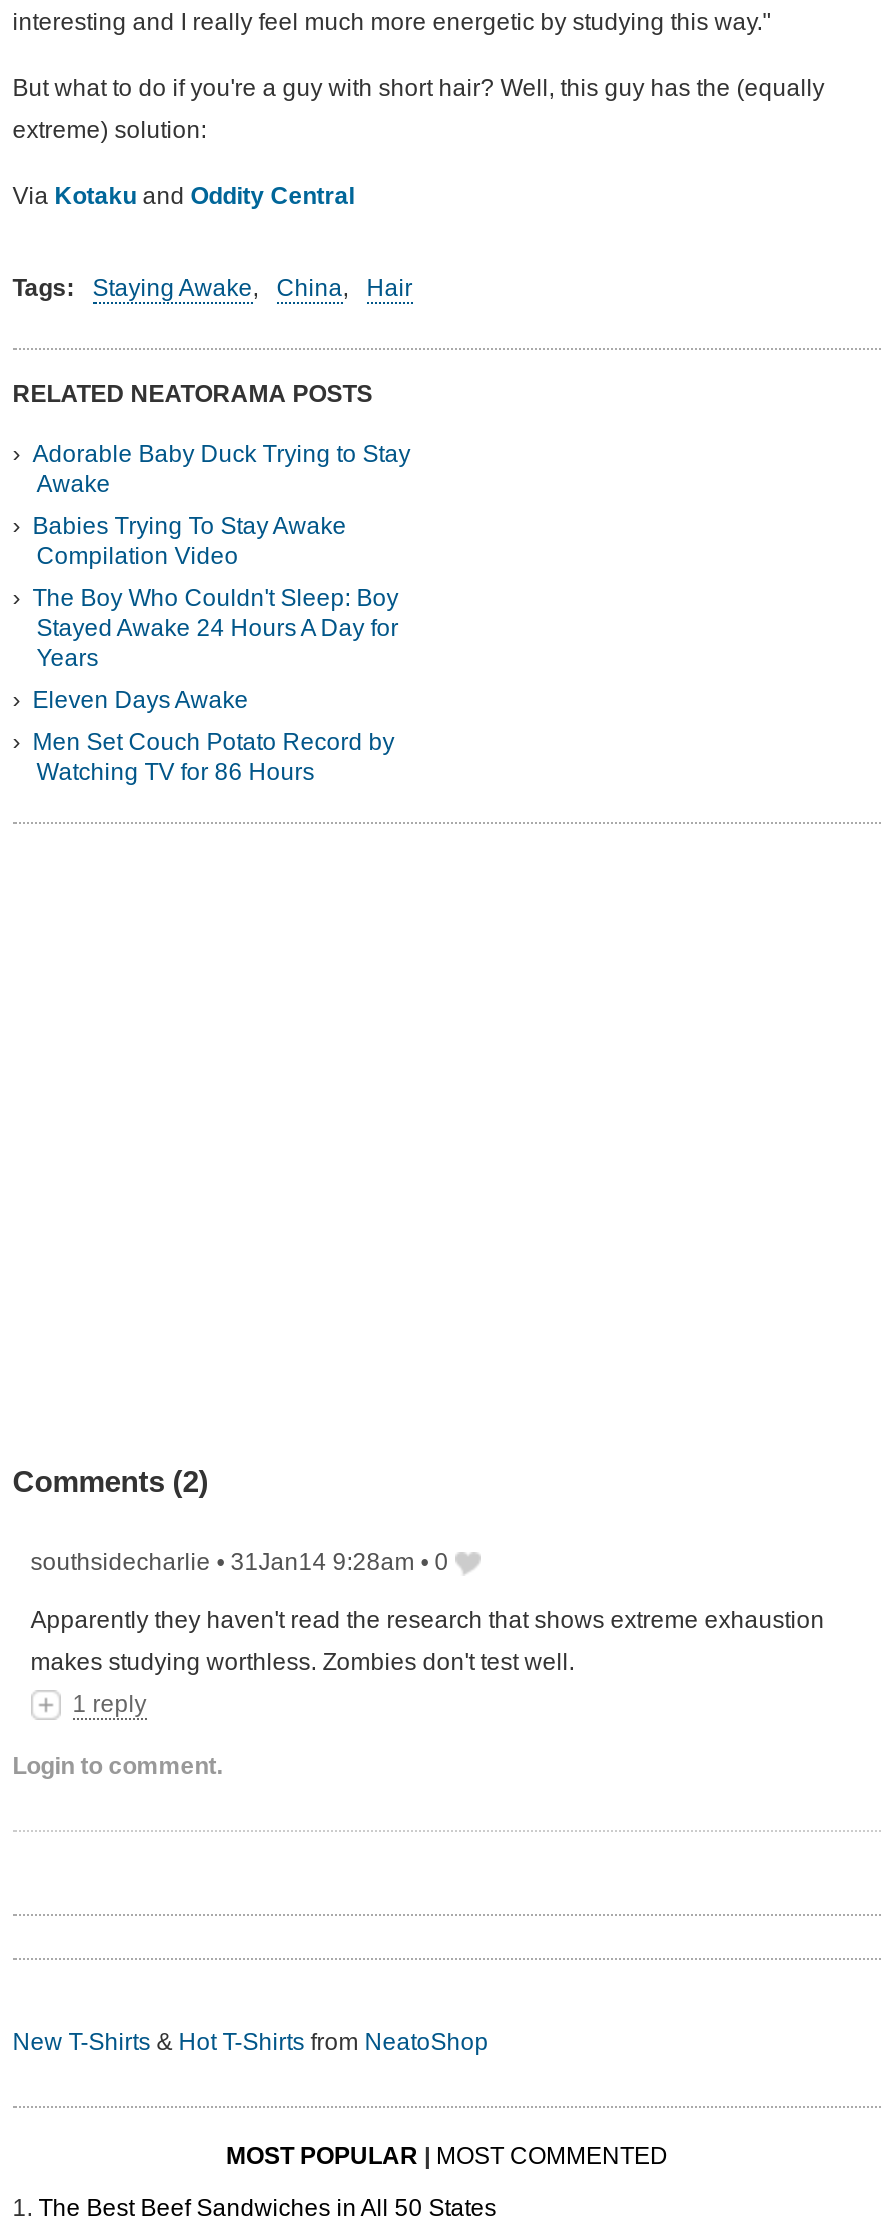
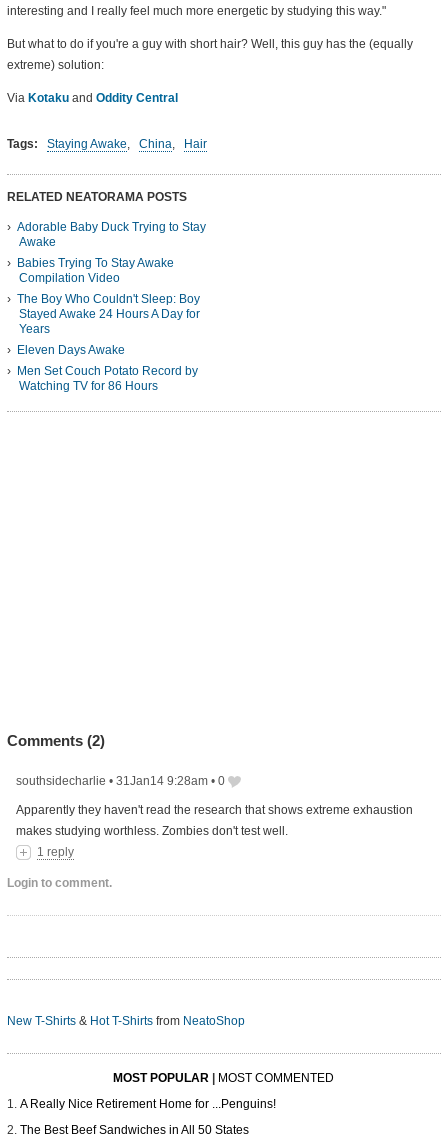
none -> [20,1097,276,1111] A Really Nice Retirement Home for ...Penguins!

